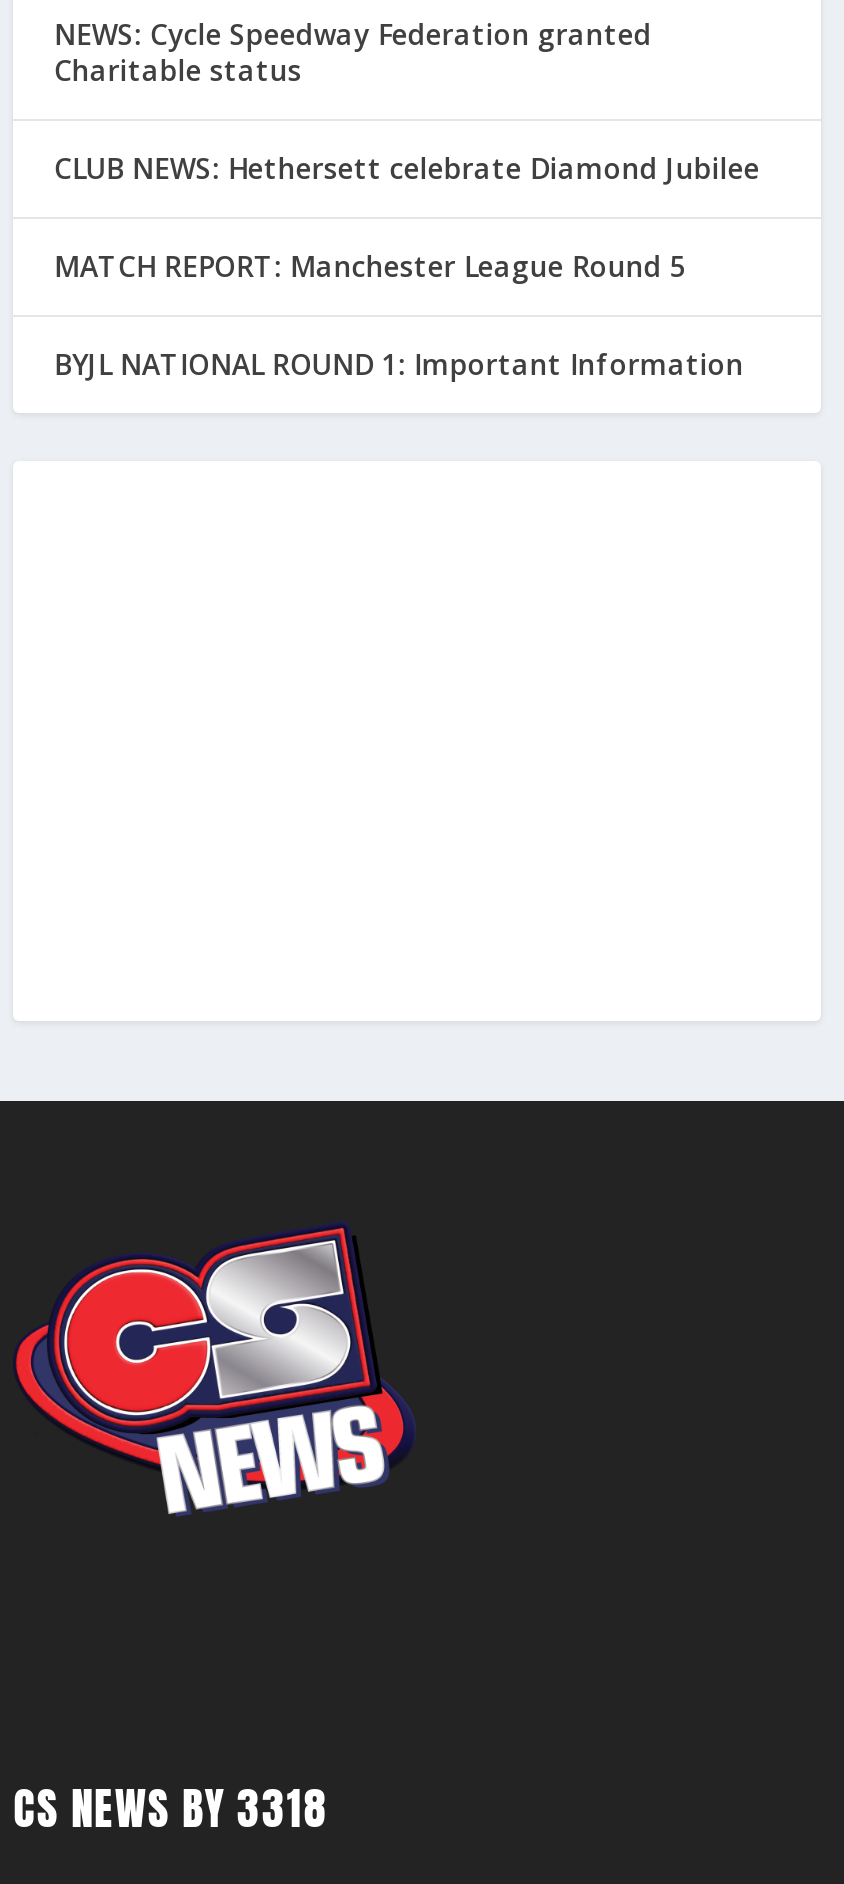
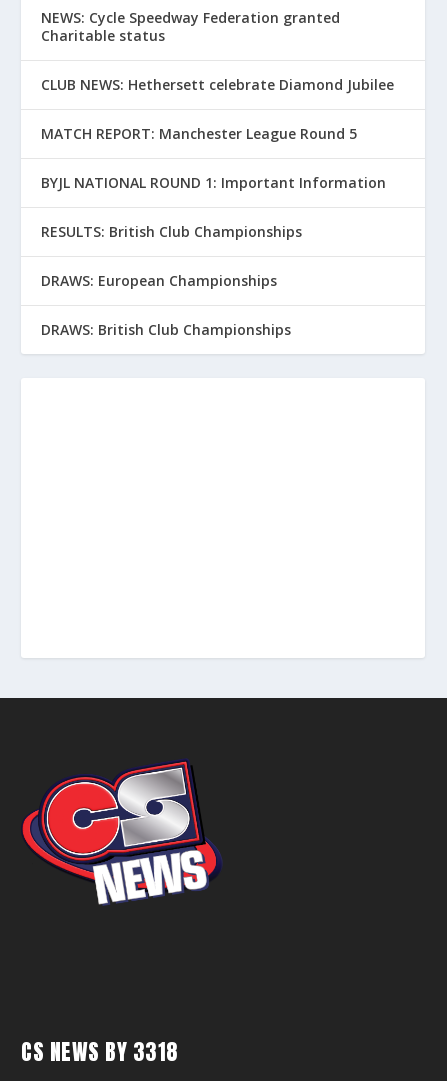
none -> [41,222,302,339] RESULTS: British Club Championships | DRAWS: European Championships | DRAWS: British Club Championships

